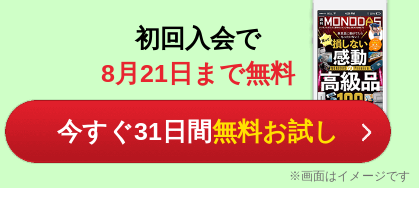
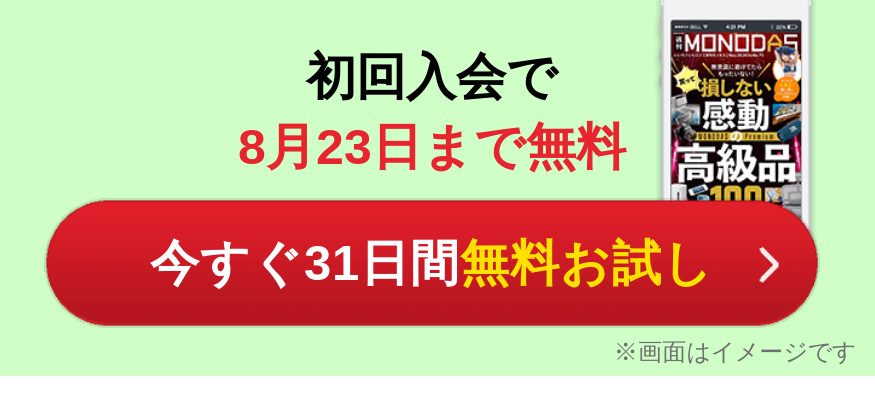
[101,59,295,87] 8月21日まで無料 -> [238,119,626,175] 8月23日まで無料

